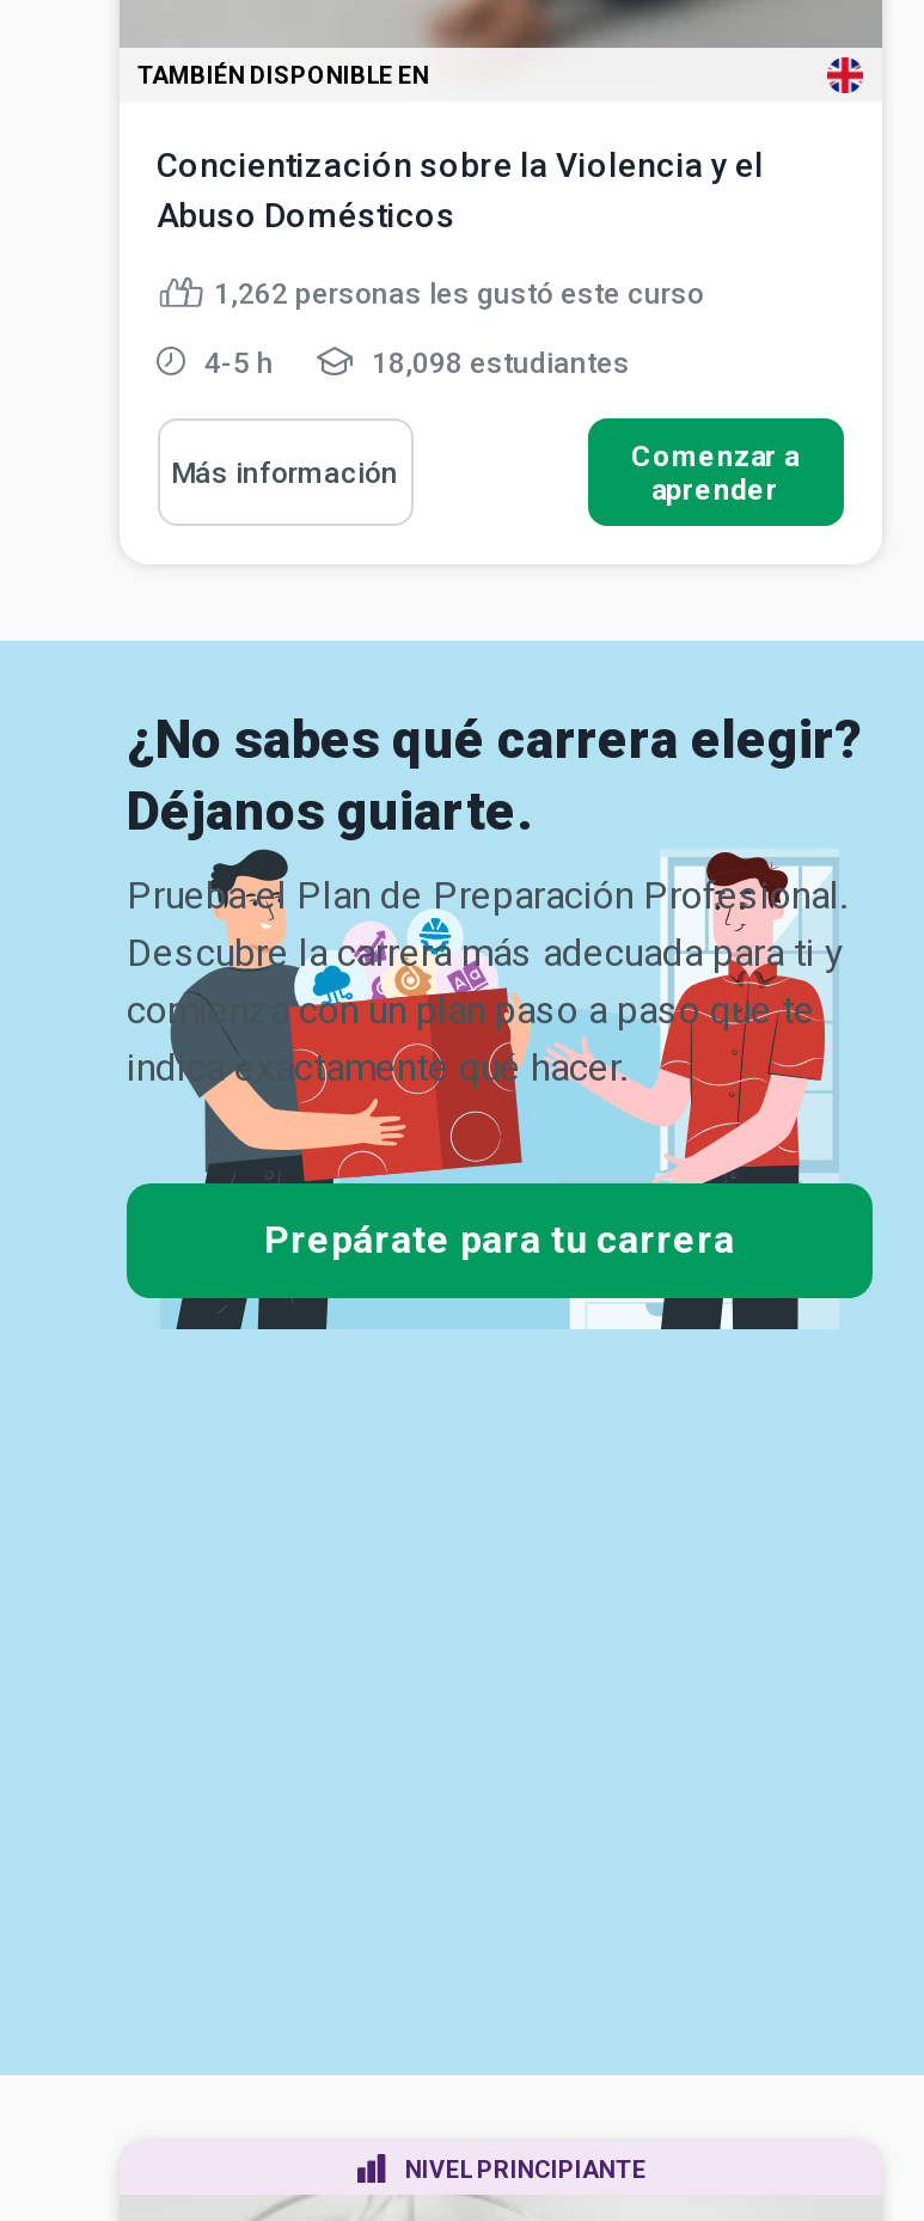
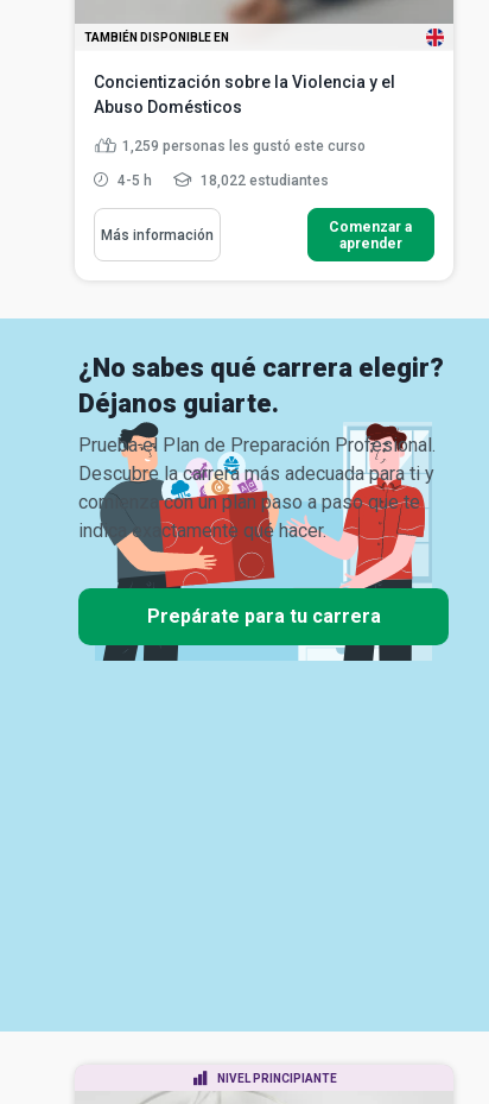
[214,278,704,311] 1,262 personas les gustó este curso -> [122,138,365,155] 1,259 personas les gustó este curso
[365,347,630,380] 18,098 estudiantes -> [196,172,328,189] 18,022 estudiantes

